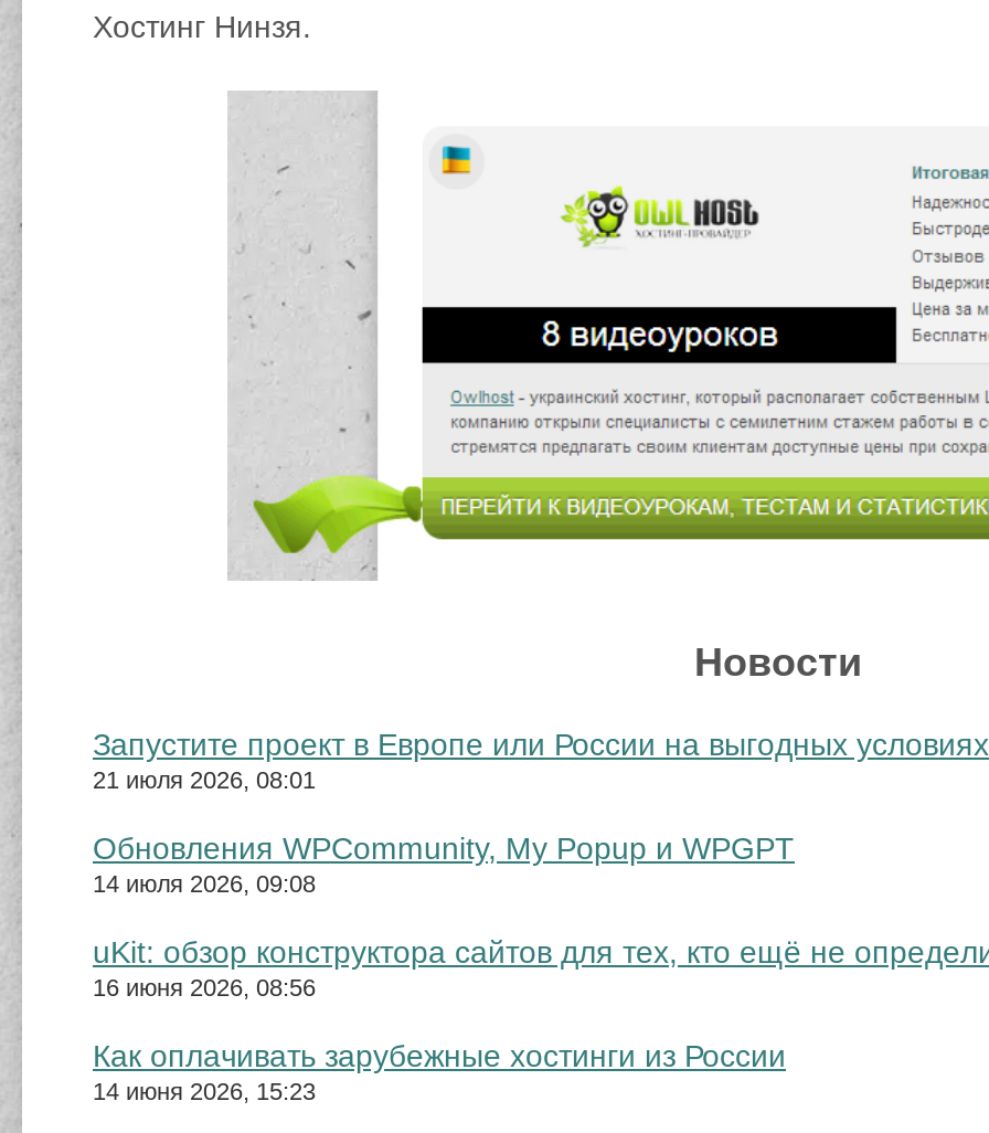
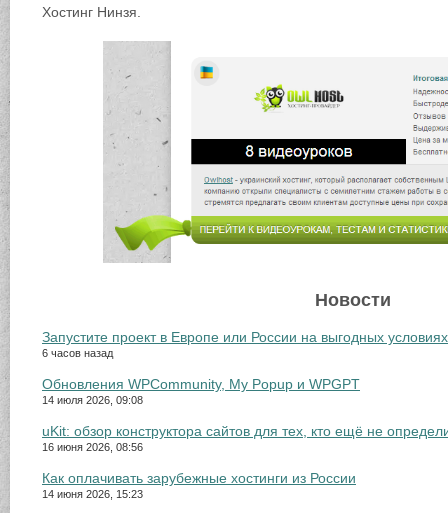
[93,766,316,793] 21 июля 2026, 08:01 -> [42,347,113,359] 6 часов назад

